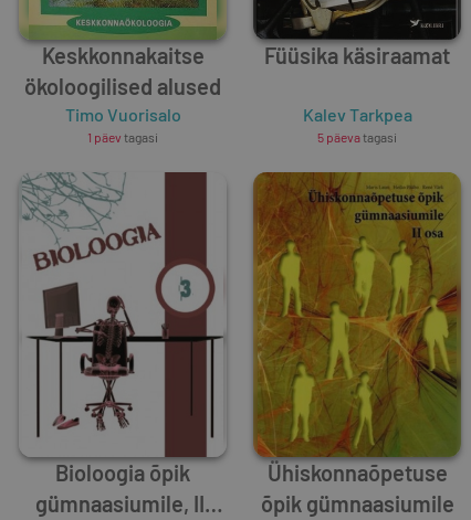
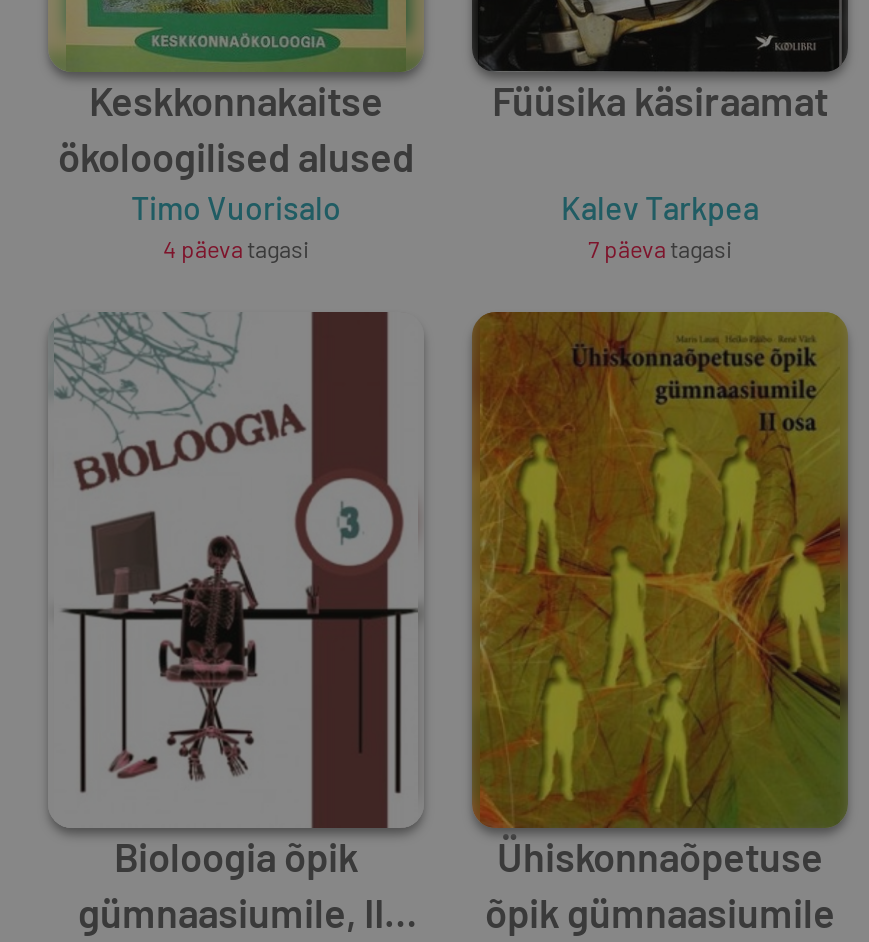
[87,129,158,145] 1 päev tagasi -> [163,234,309,262] 4 päeva tagasi
[317,129,397,145] 5 päeva tagasi -> [588,234,732,262] 7 päeva tagasi

